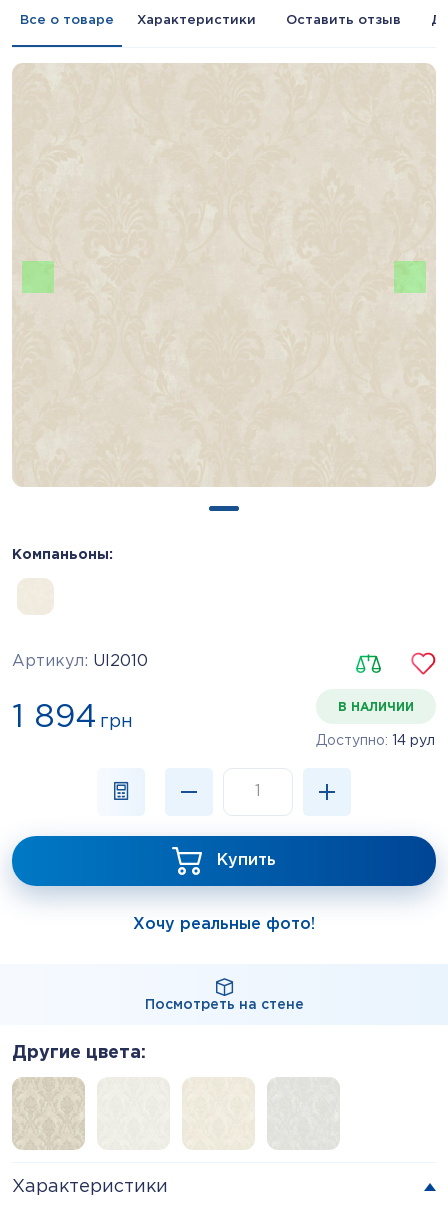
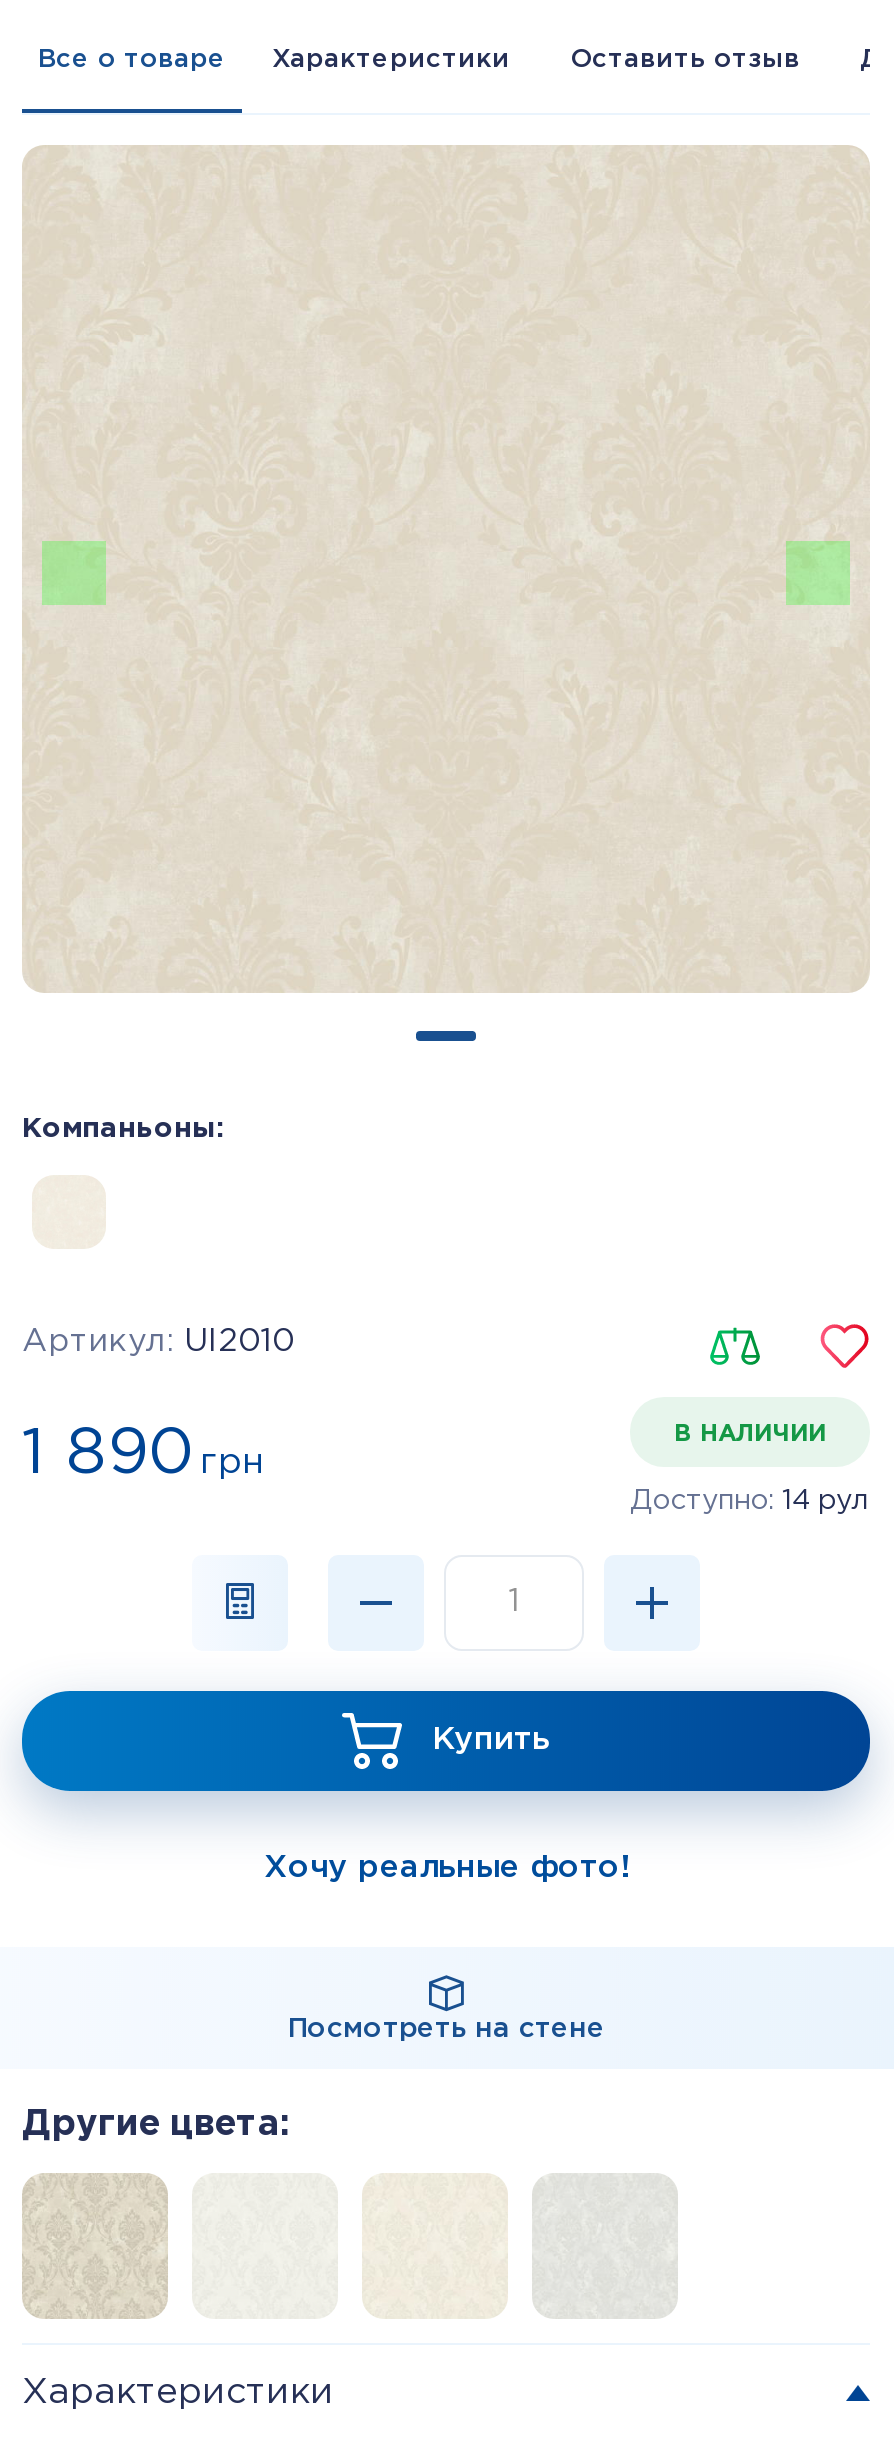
[12,704,133,732] 1 894 грн -> [22,1428,266,1484] 1 890 грн

